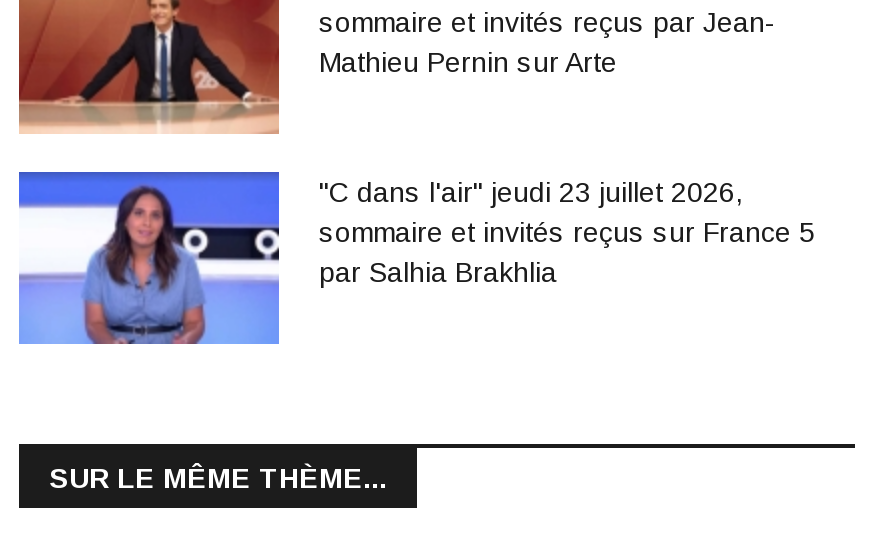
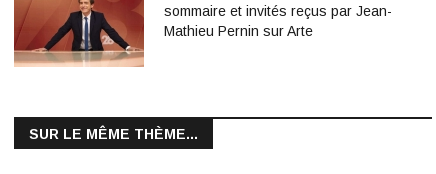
[17,170,815,346] [image] | "C dans l'air" jeudi 23 juillet 2026, | sommaire et invités reçus sur France 5 | par Salhia Brakhlia -> none

